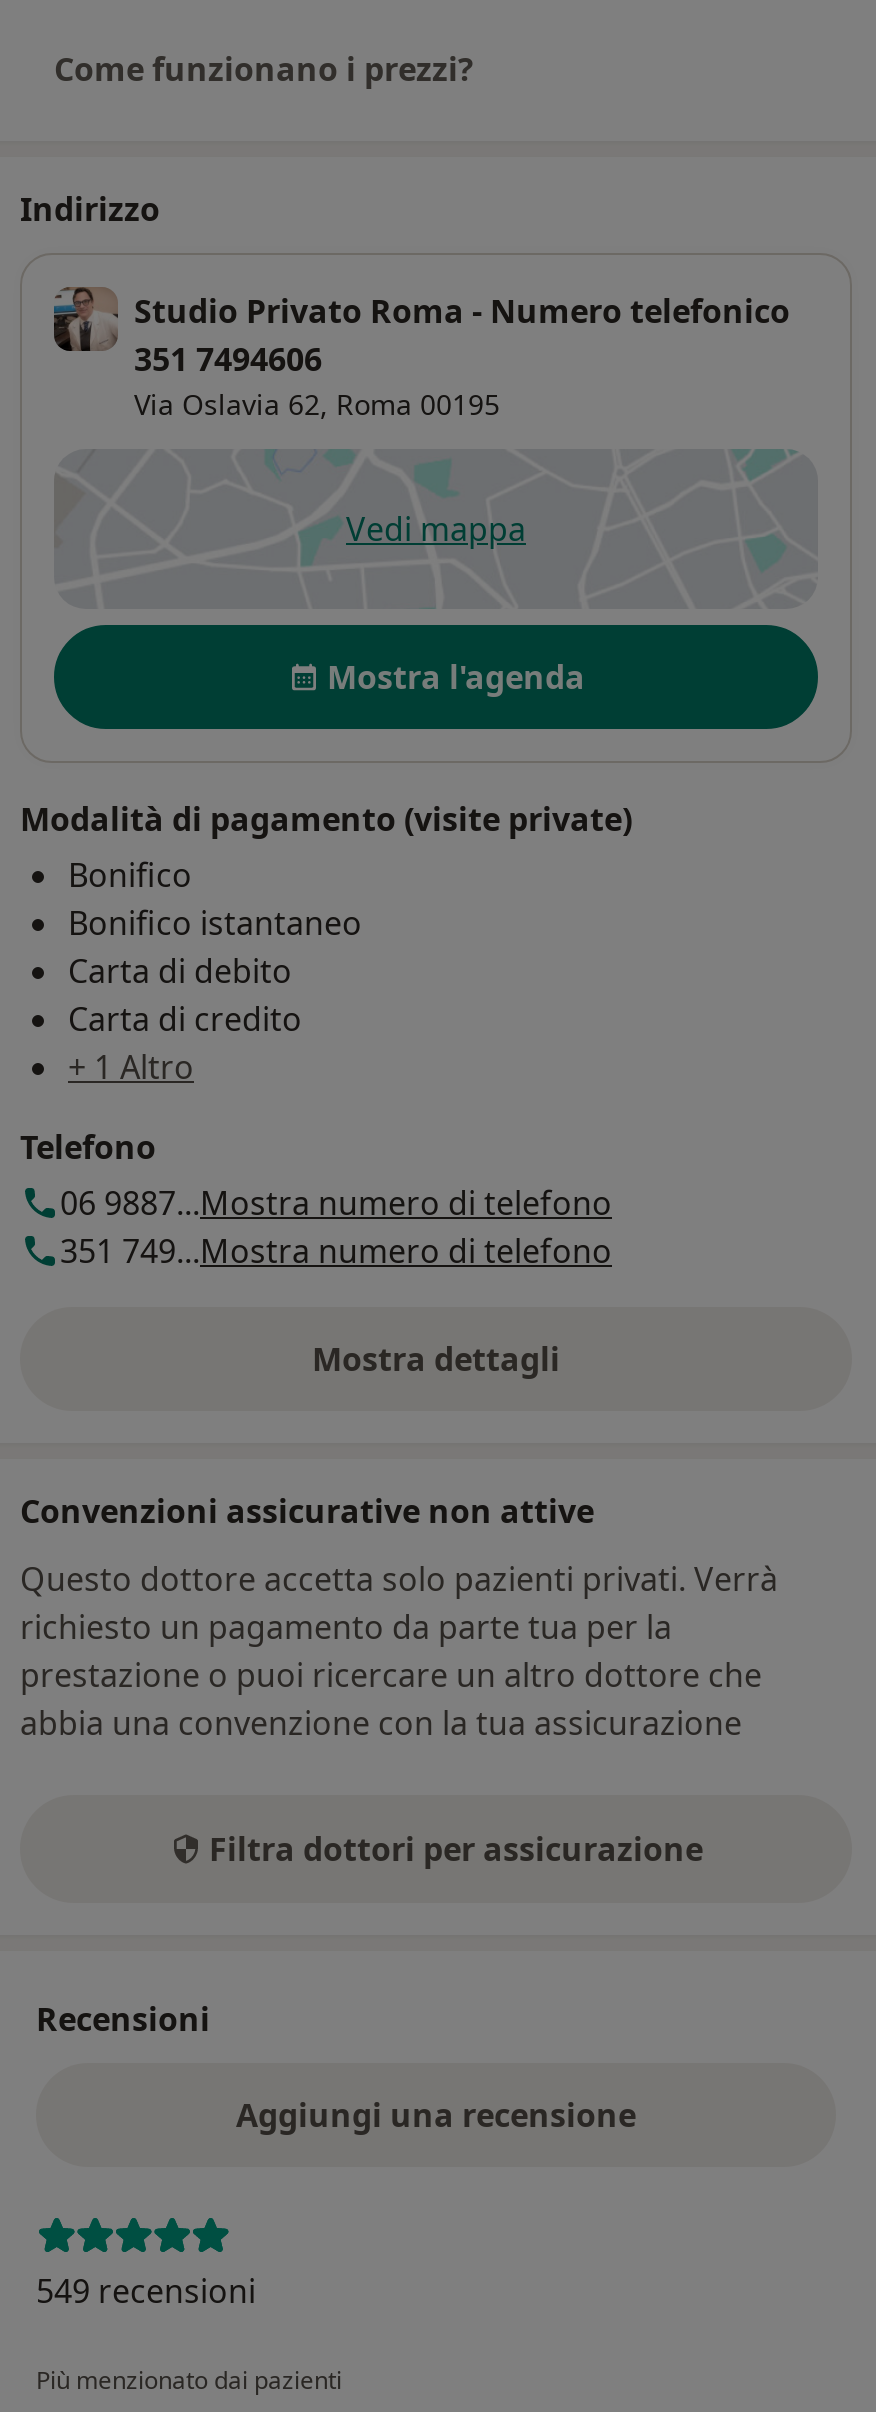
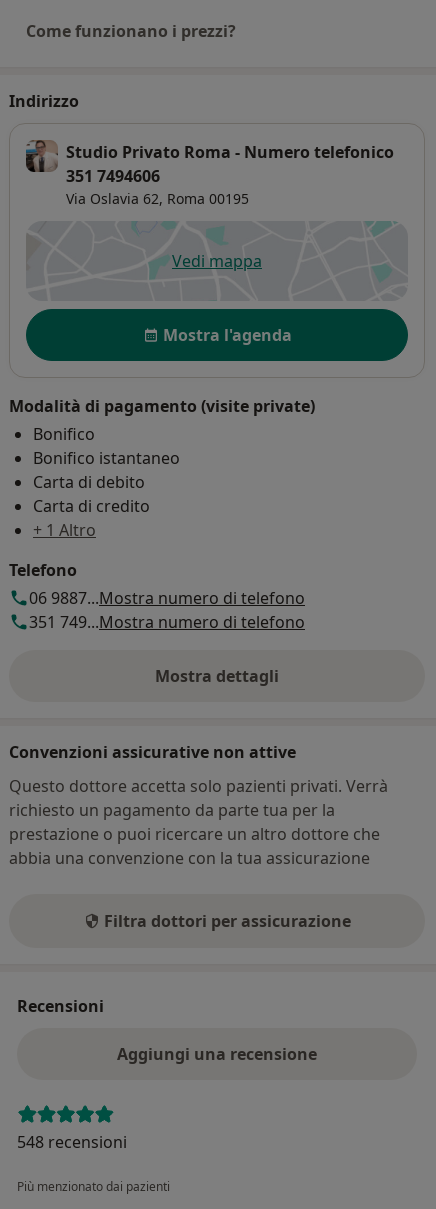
[36,2270,256,2314] 549 recensioni -> [17,1131,127,1153] 548 recensioni

